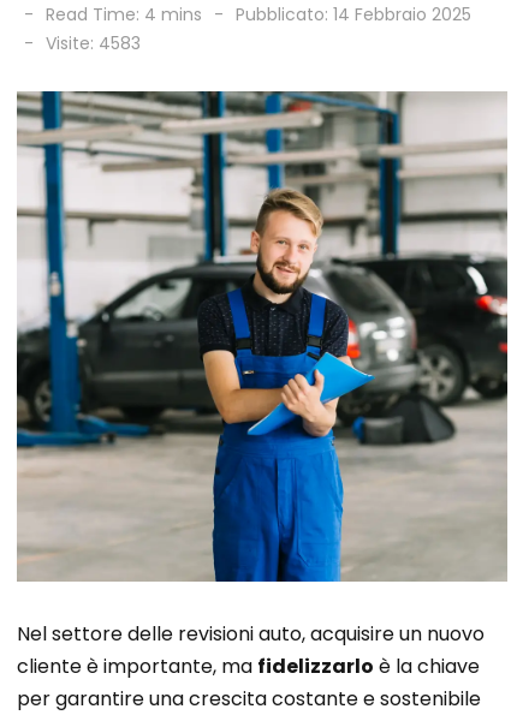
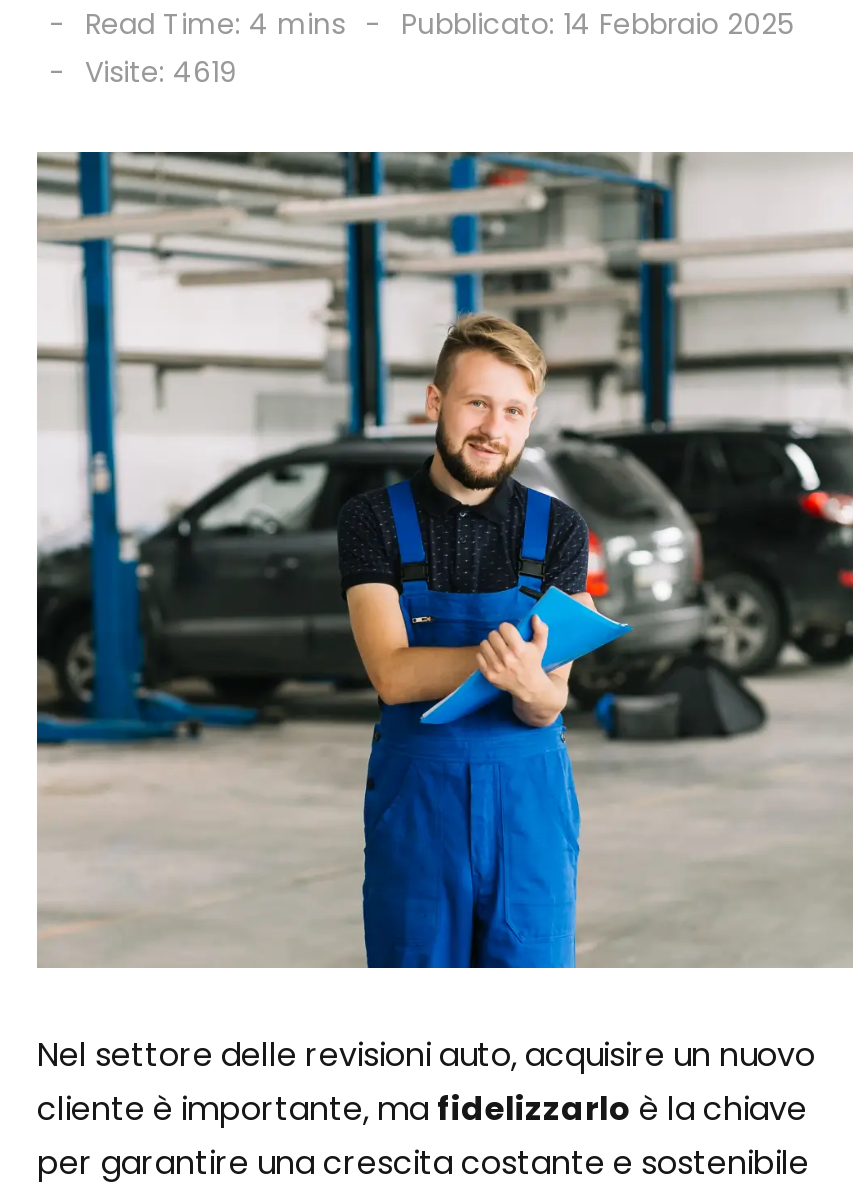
[46,31,141,55] Visite: 4583 -> [85,52,237,92] Visite: 4619

